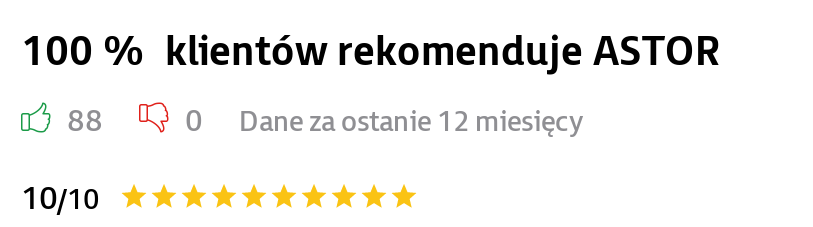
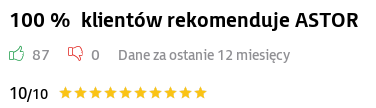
[67,103,103,141] 88 -> [32,46,50,65] 87

